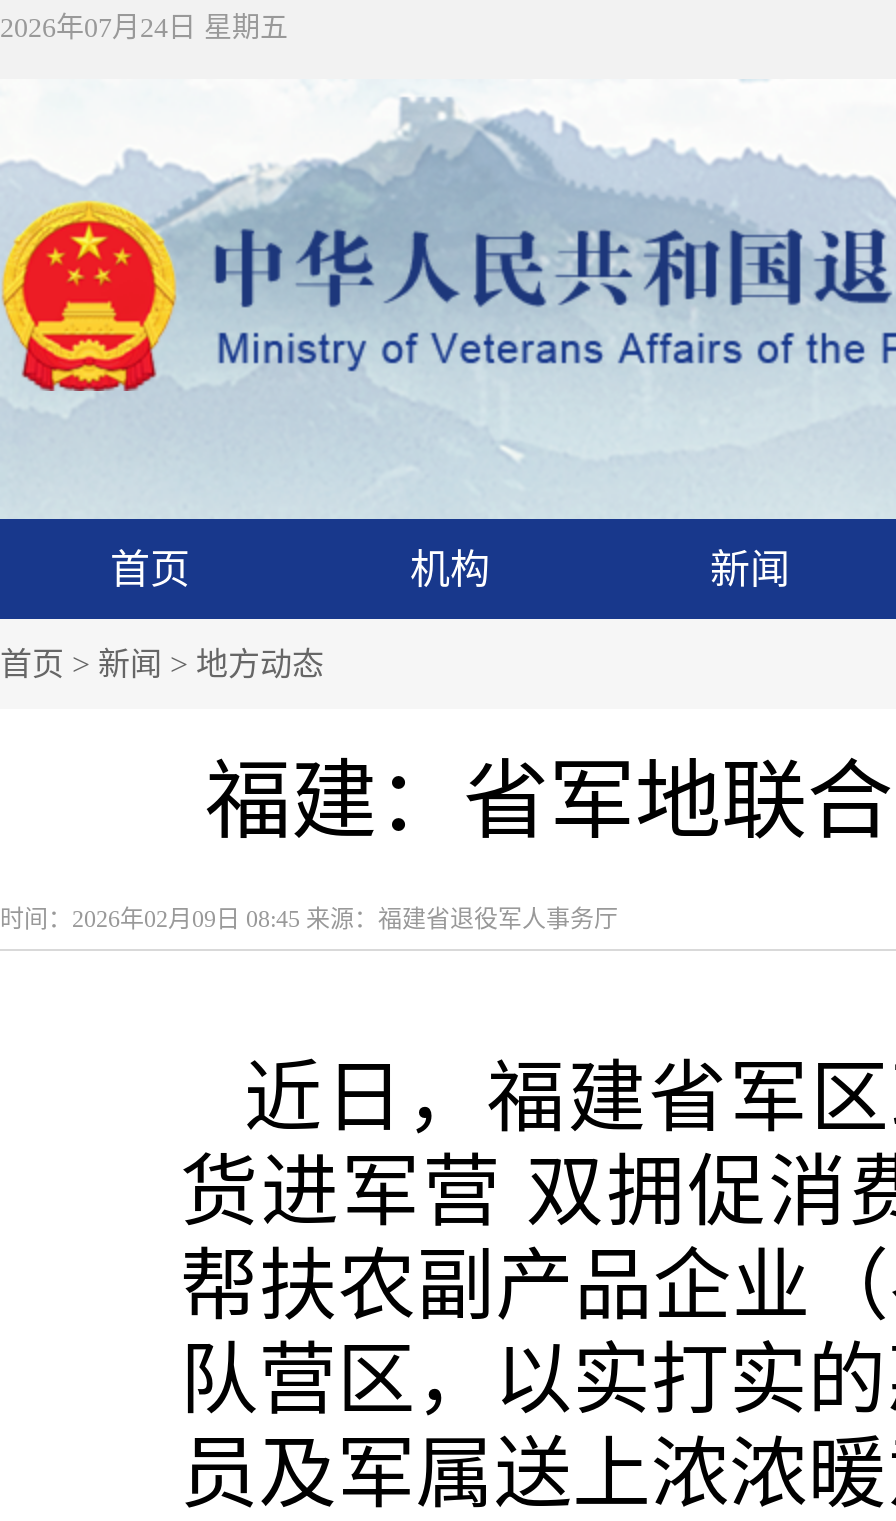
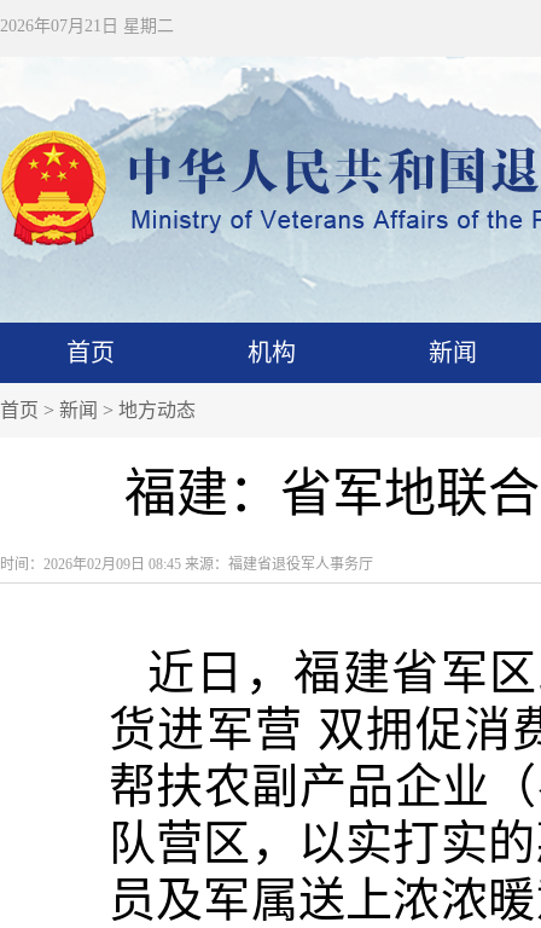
[0,13,288,43] 2026年07月24日 星期五 -> [0,17,174,35] 2026年07月21日 星期二

